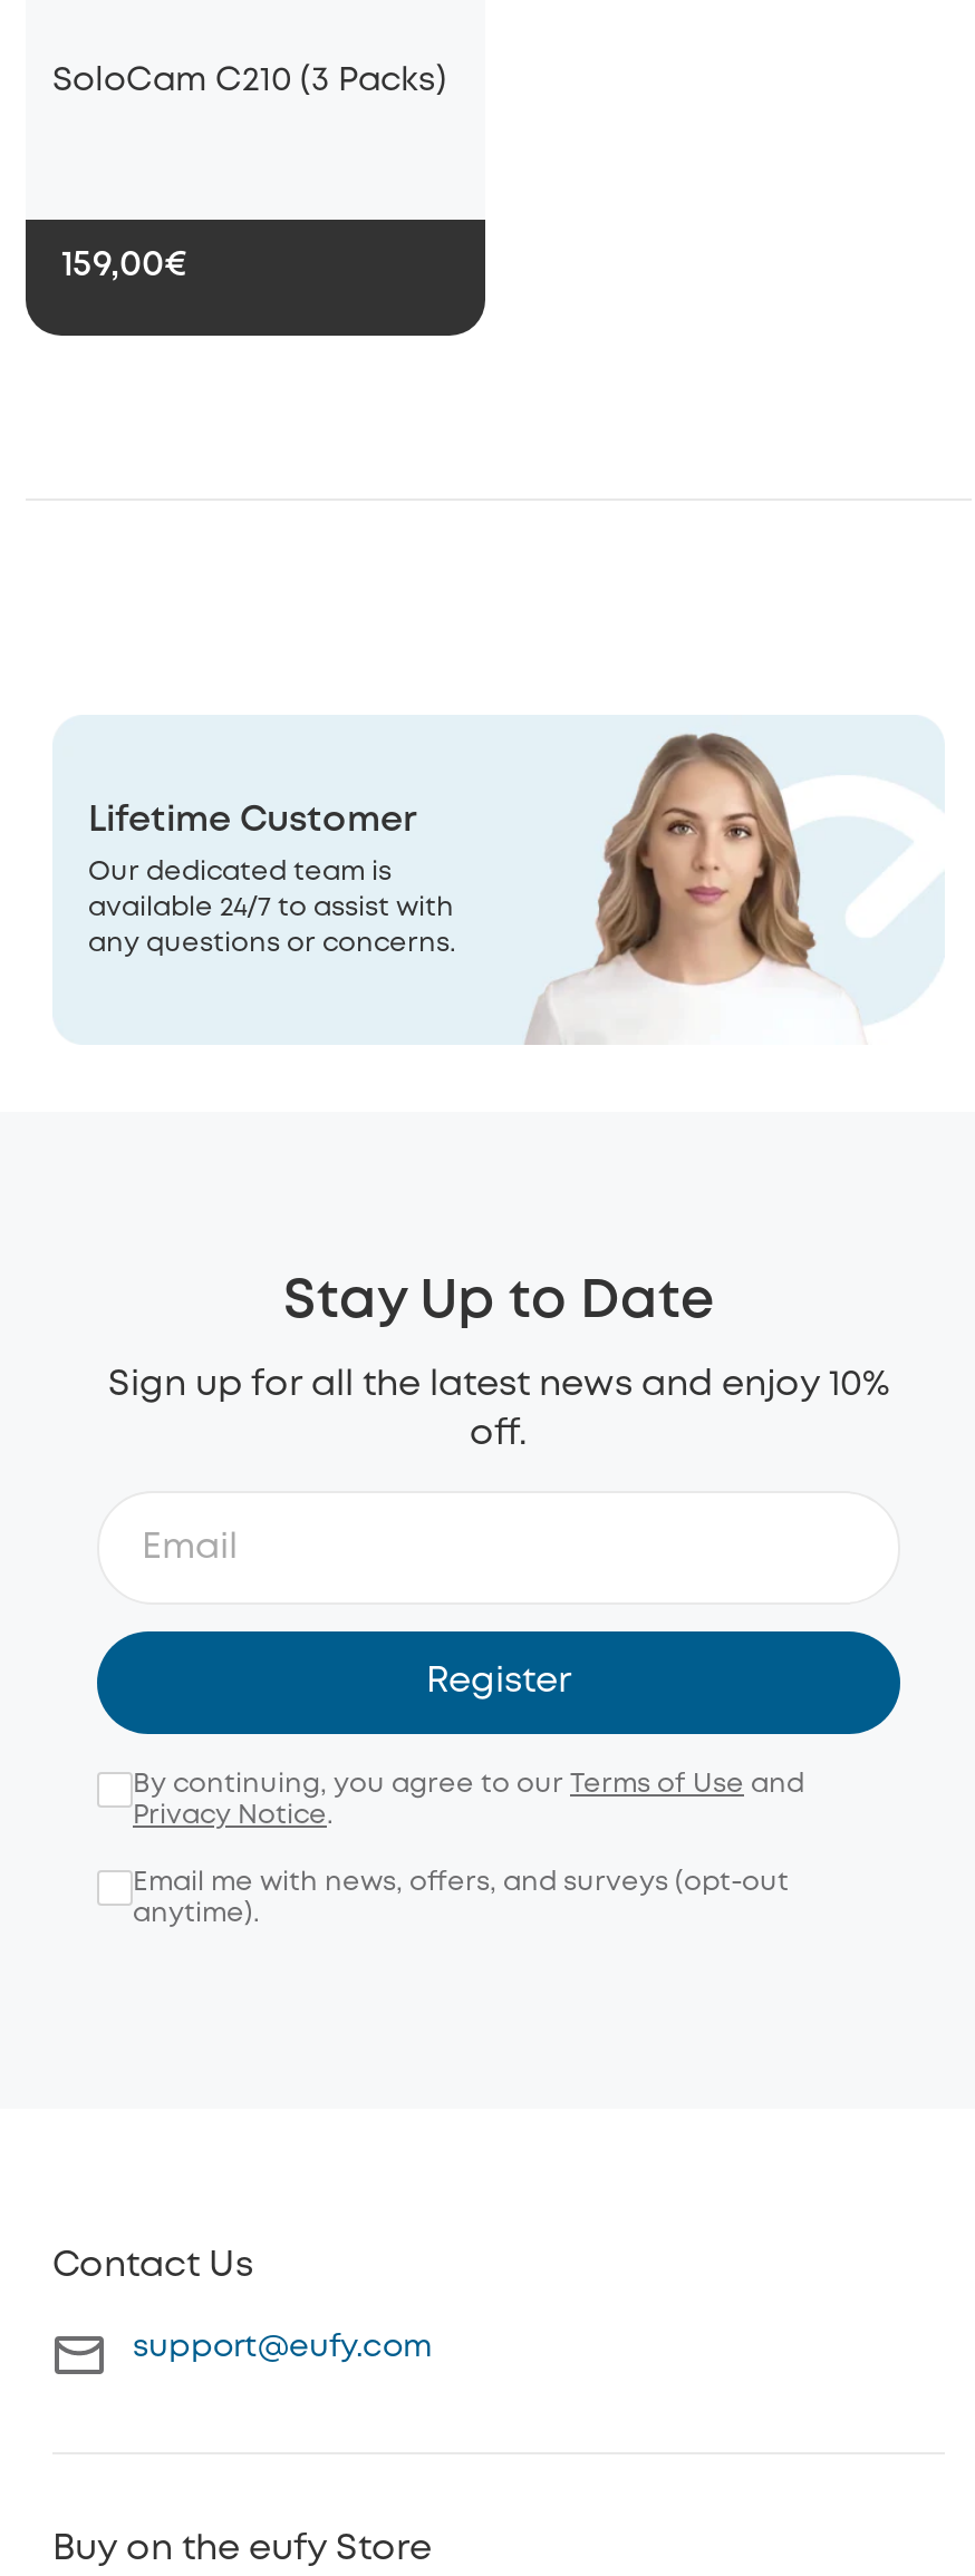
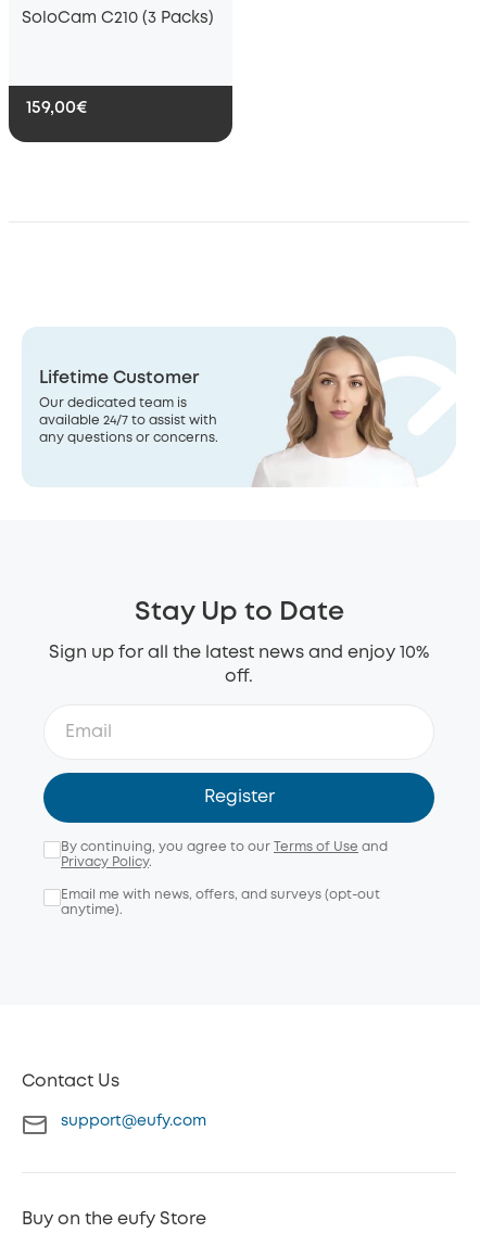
[133,1802,334,1827] Privacy Notice. -> [61,856,152,868] Privacy Policy.

